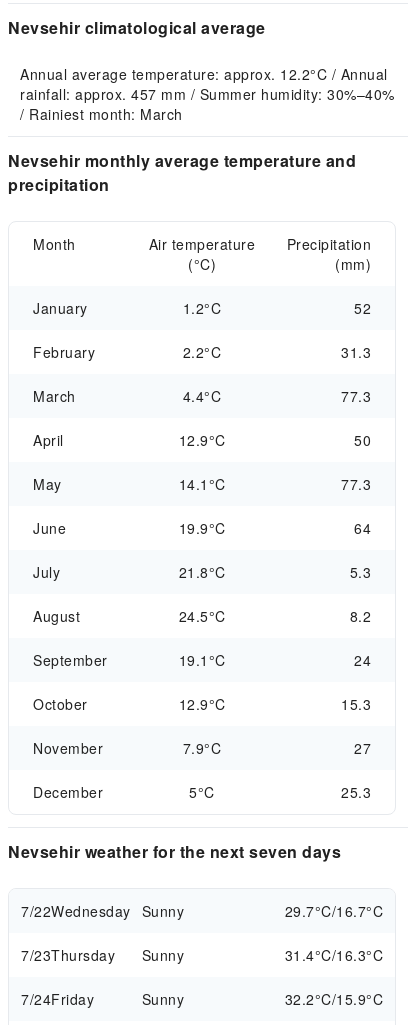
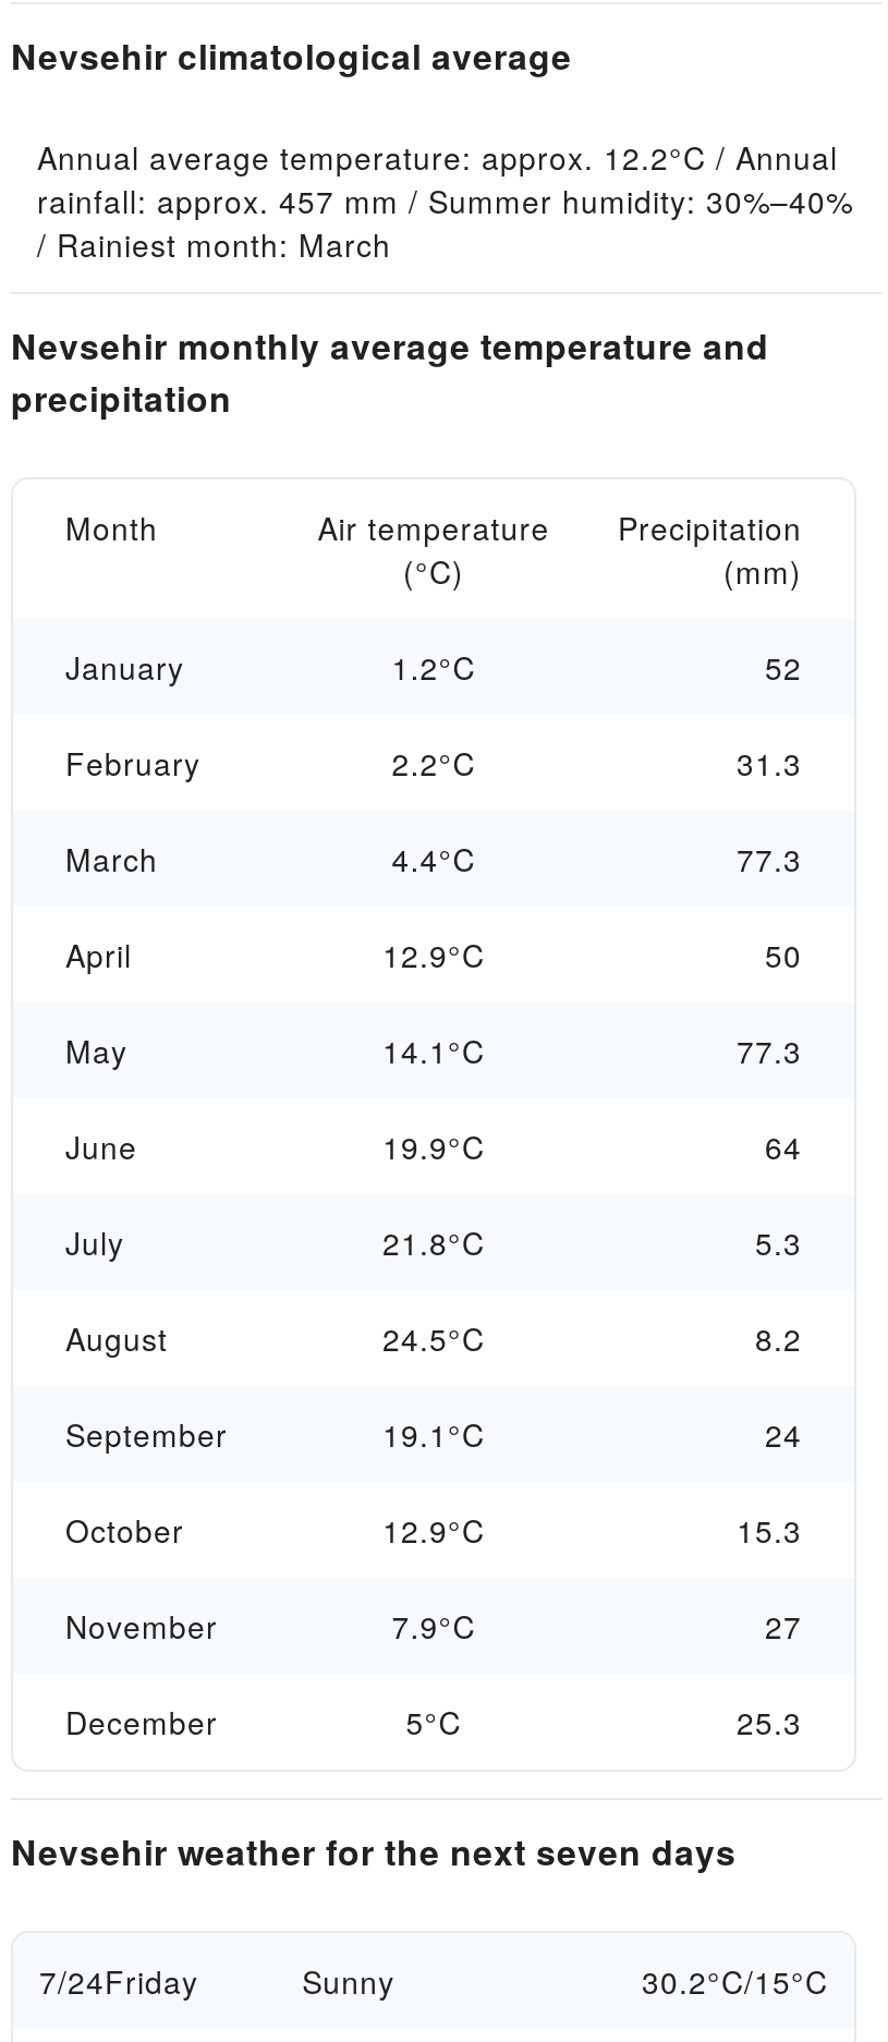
[21,901,383,965] 7/22Wednesday Sunny | 29.7°C/16.7°C | 7/23Thursday | Sunny | 31.4°C/16.3°C -> none
[284,989,383,1009] 32.2°C/15.9°C -> [642,1959,828,2003] 30.2°C/15°C

